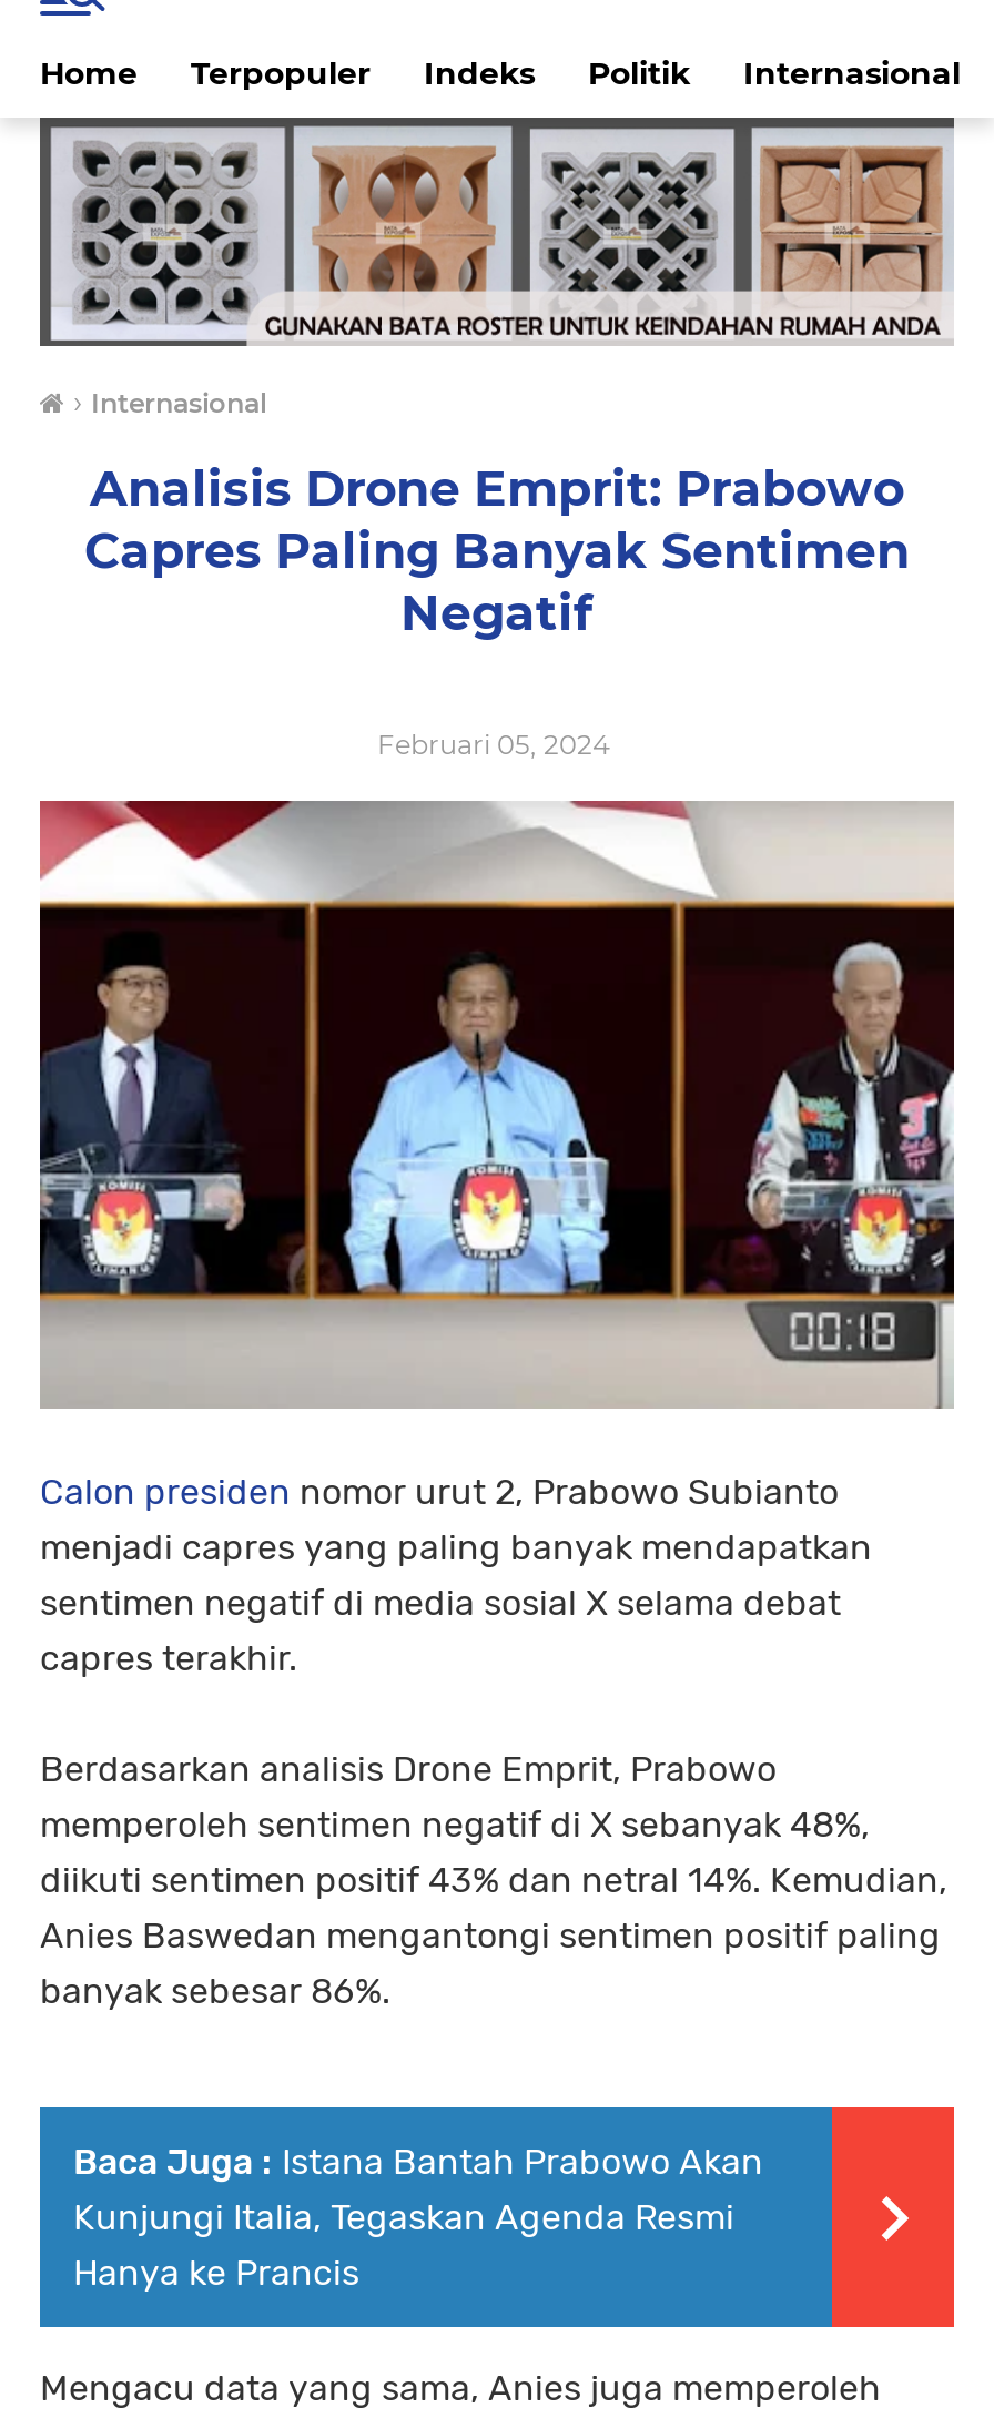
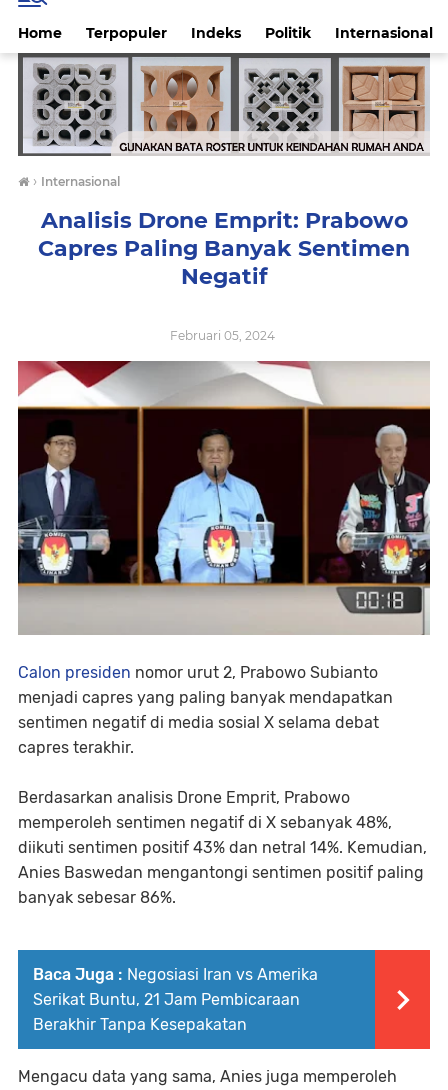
[73,2141,763,2294] Baca Juga : Istana Bantah Prabowo Akan | Kunjungi Italia, Tegaskan Agenda Resmi | Hanya ke Prancis -> [33,965,318,1034] Baca Juga : Negosiasi Iran vs Amerika | Serikat Buntu, 21 Jam Pembicaraan | Berakhir Tanpa Kesepakatan

